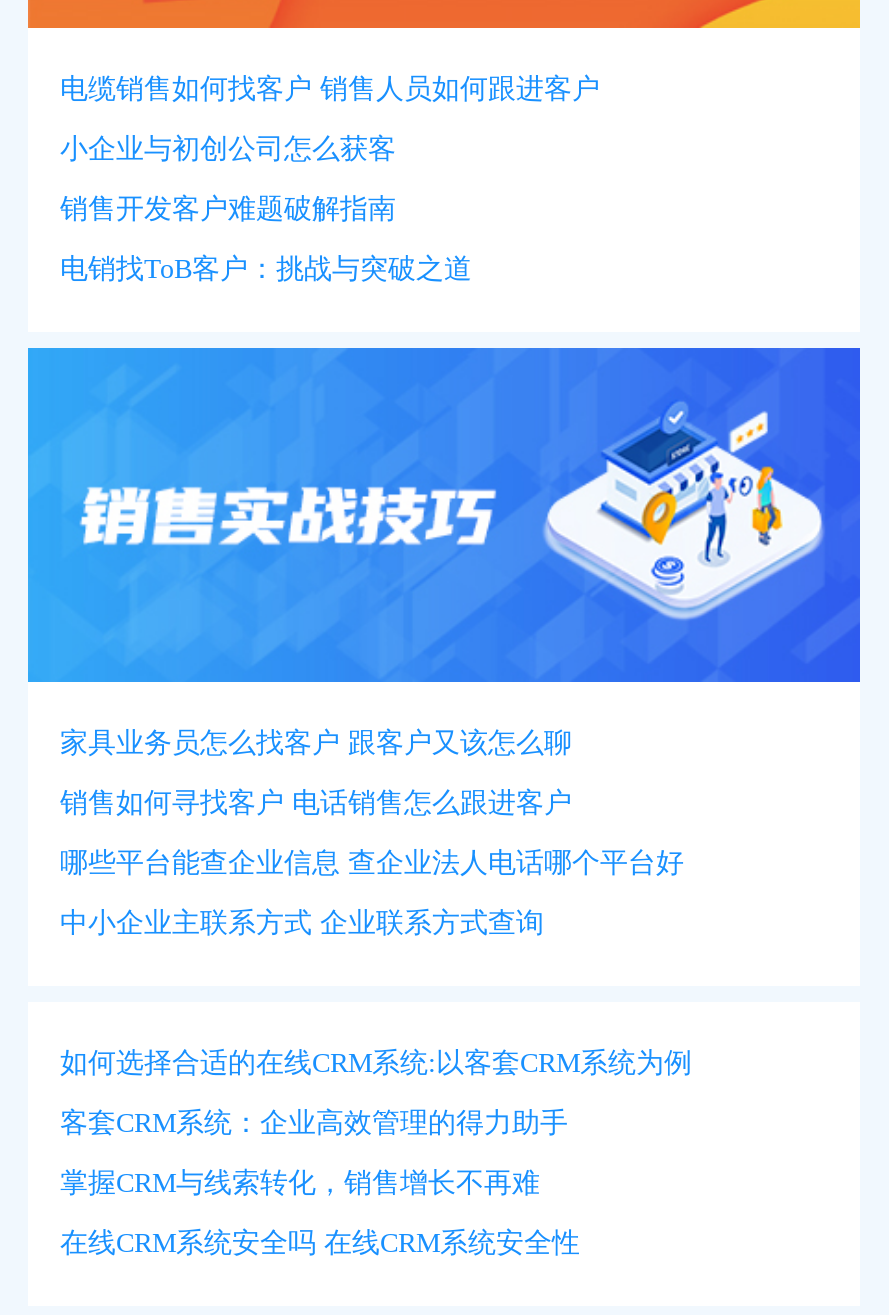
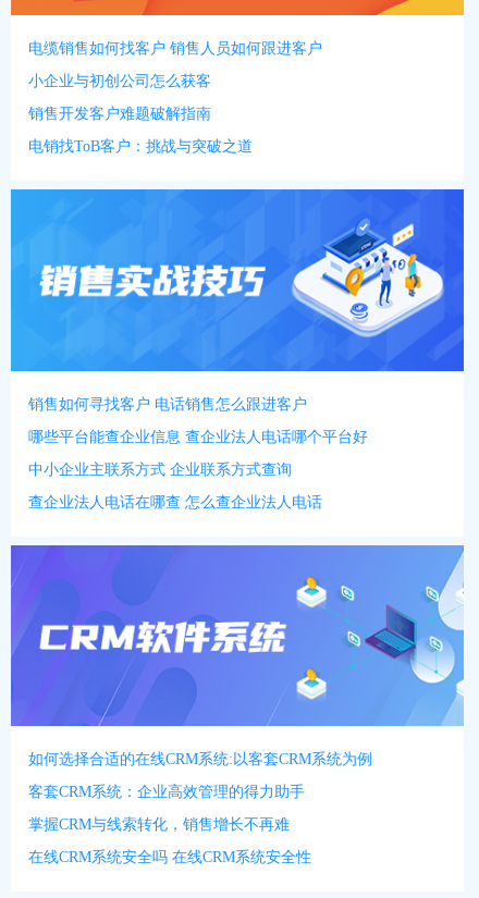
[60,728,572,758] 家具业务员怎么找客户 跟客户又该怎么聊 -> none
moved [60,788,684,938] -> [28,396,368,478]: 销售如何寻找客户 电话销售怎么跟进客户 | 哪些平台能查企业信息 查企业法人电话哪个平台好 | 中小企业主联系方式 企业联系方式查询
none -> [10,537,465,727] [image]
none -> [28,494,322,510] 查企业法人电话在哪查 怎么查企业法人电话

